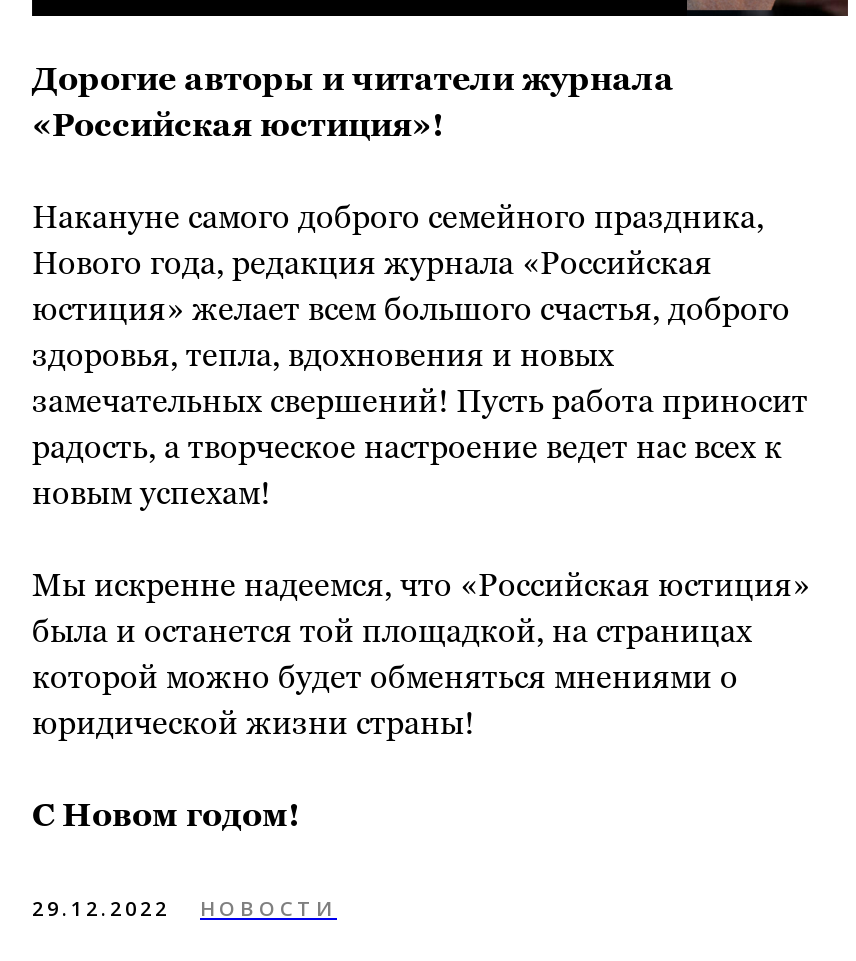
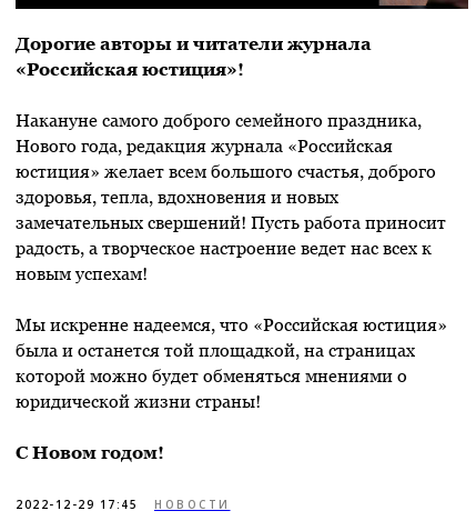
[32,894,337,922] 29.12.2022 НОВОСТИ -> [16,496,230,512] 2022-12-29 17:45 НОВОСТИ

